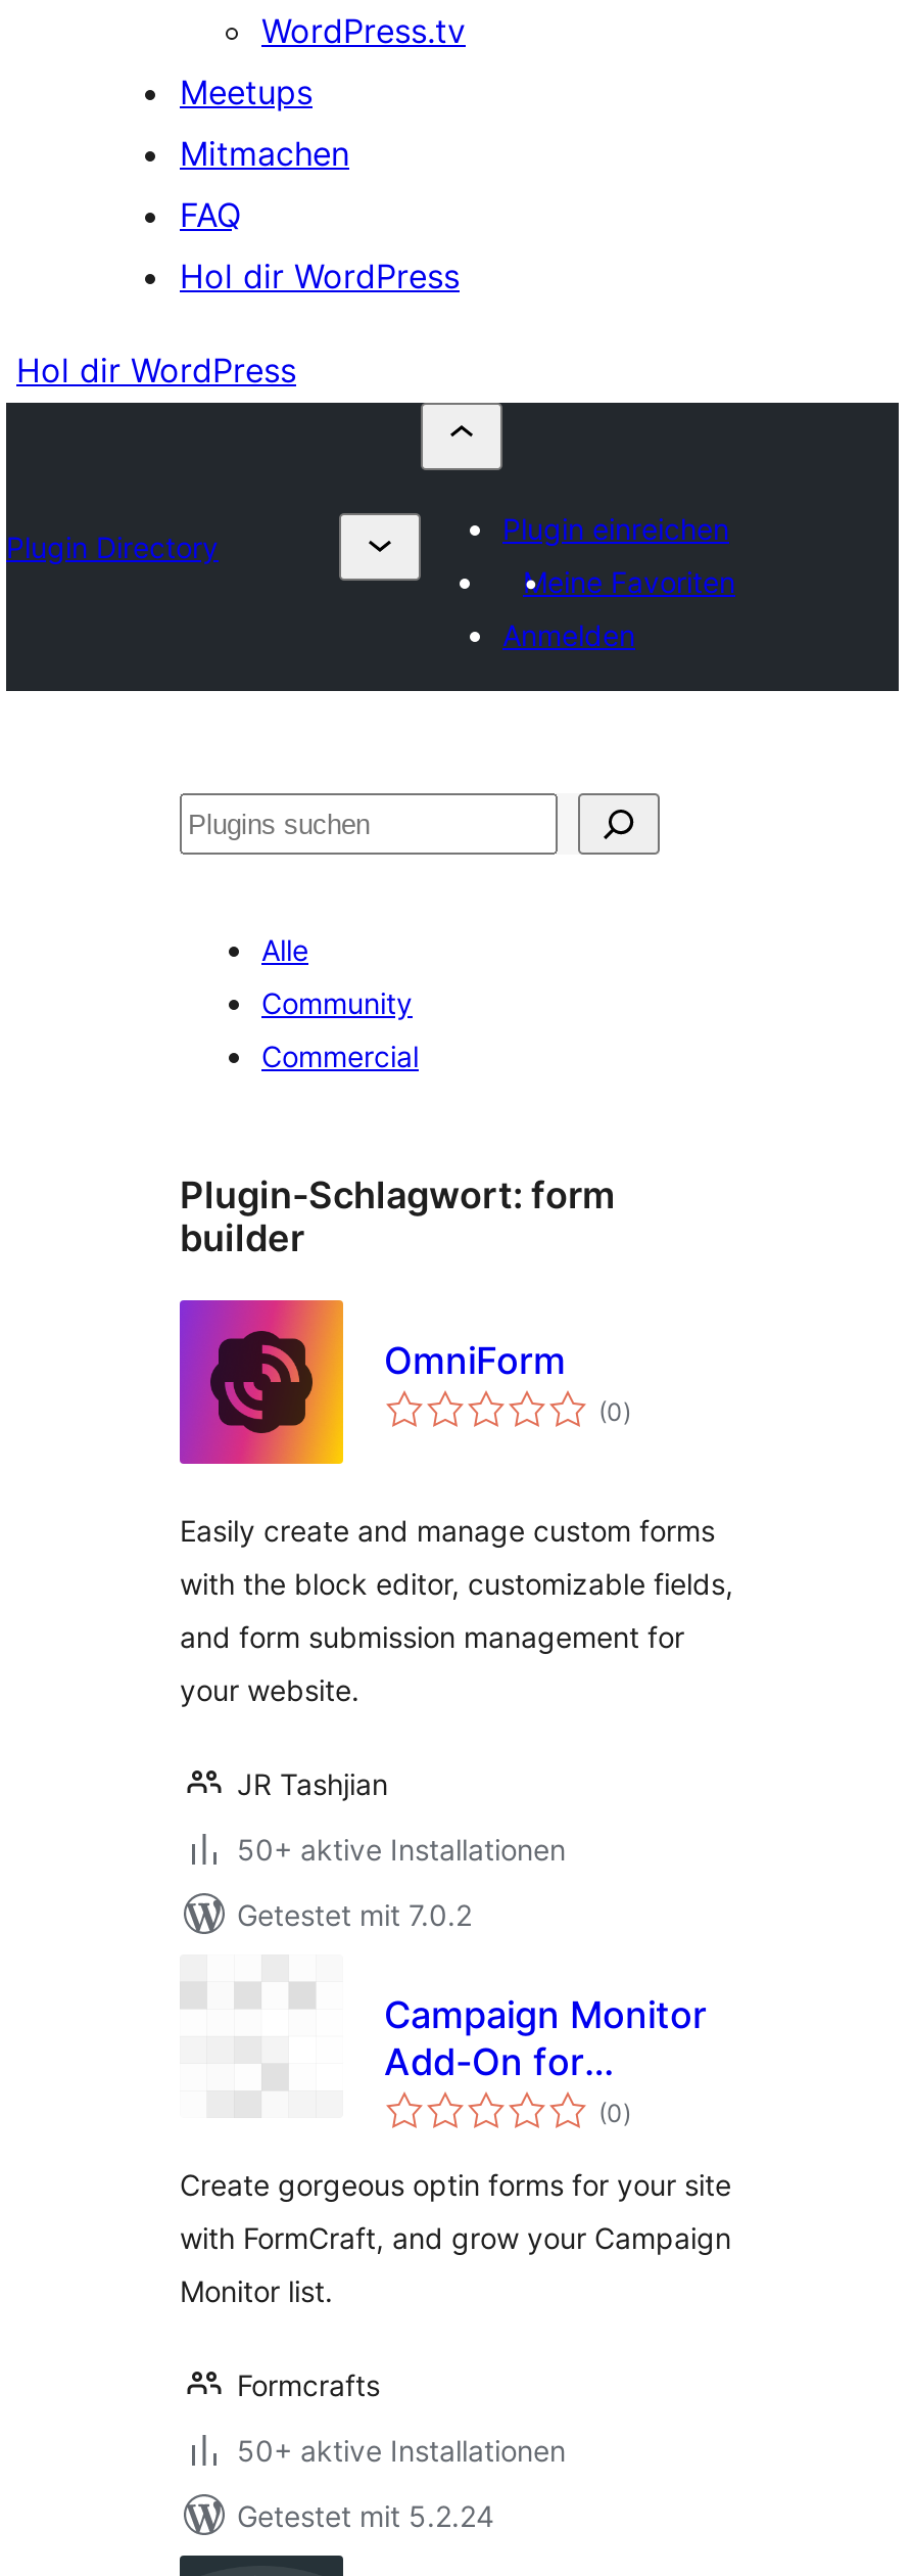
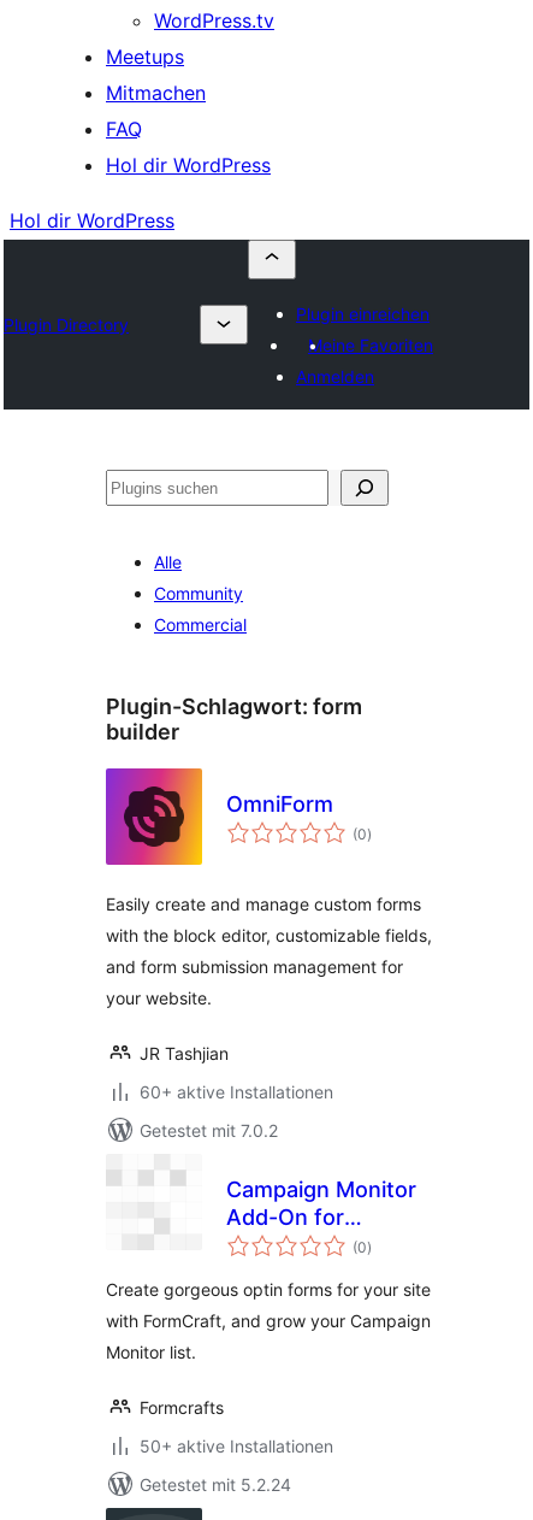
[237,1832,566,1867] 50+ aktive Installationen -> [140,1082,333,1102] 60+ aktive Installationen

